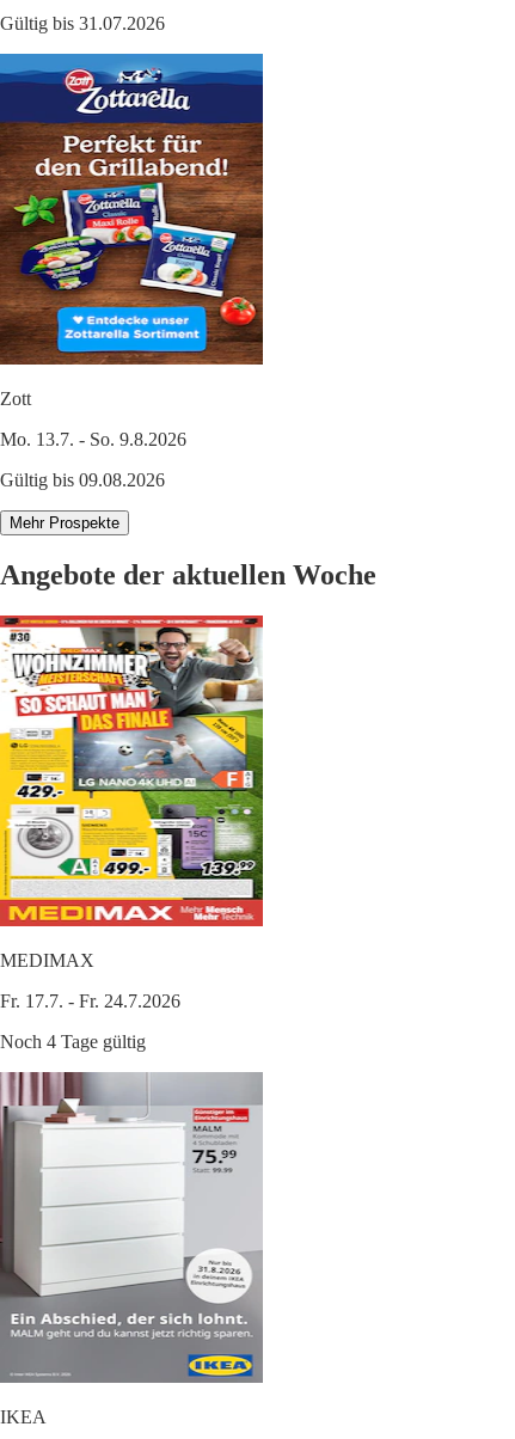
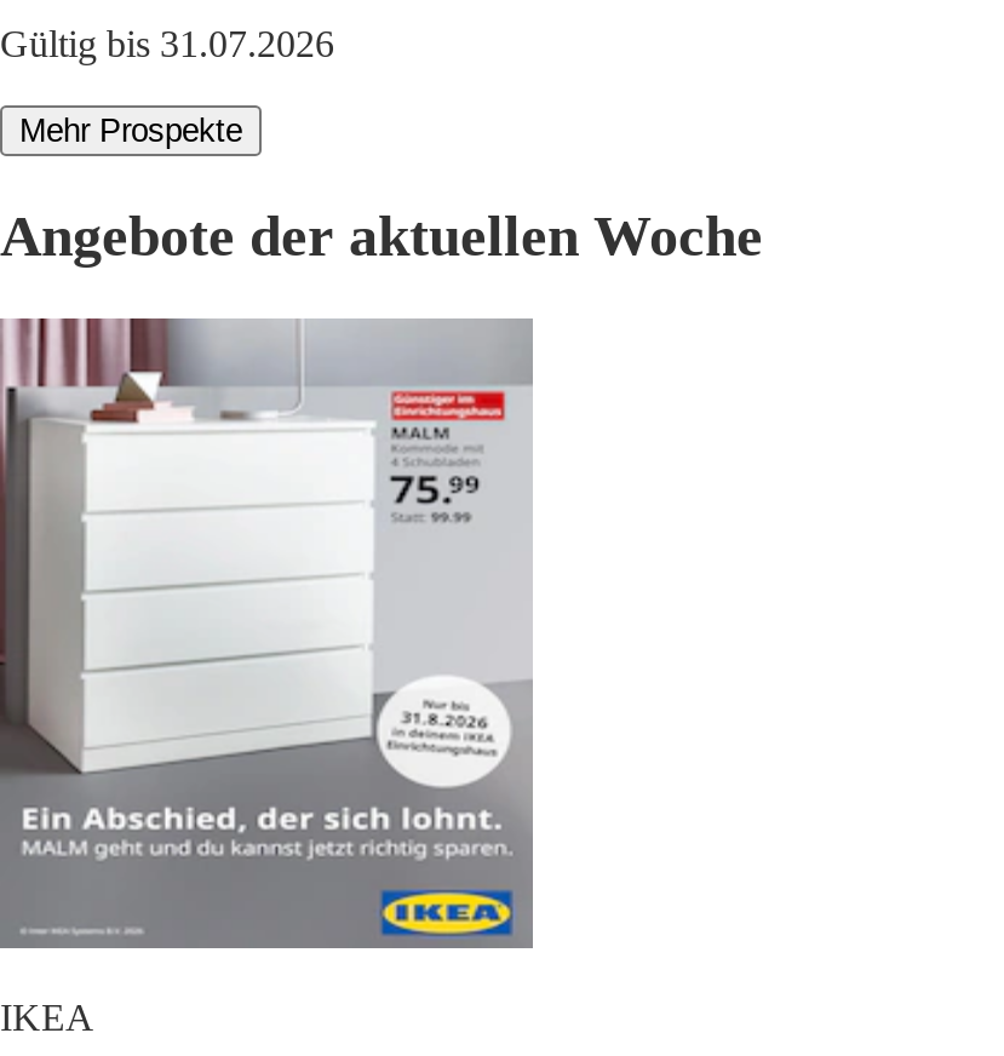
[0,53,264,490] [image] | Zott | Mo. 13.7. - So. 9.8.2026 | Gültig bis 09.08.2026 -> none
[0,614,264,1052] [image] | MEDIMAX | Fr. 17.7. - Fr. 24.7.2026 | Noch 4 Tage gültig -> none

